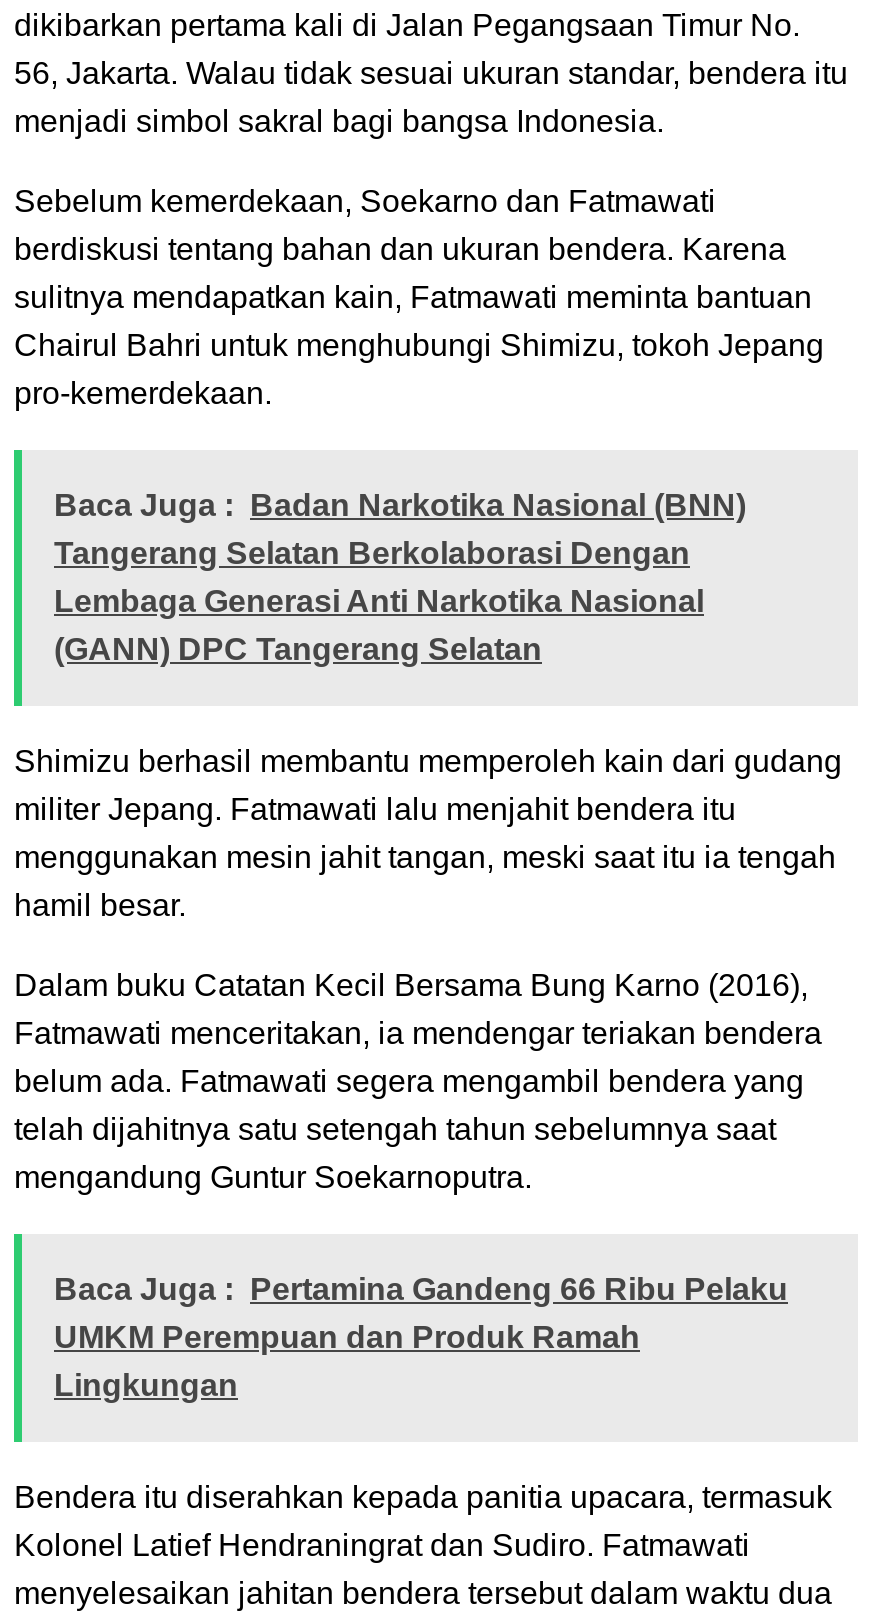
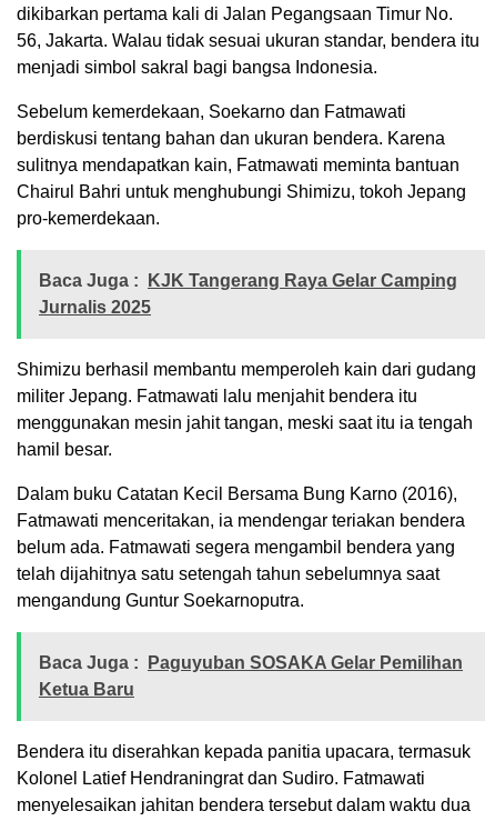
[54,489,746,667] Baca Juga : Badan Narkotika Nasional (BNN) | Tangerang Selatan Berkolaborasi Dengan | Lembaga Generasi Anti Narkotika Nasional | (GANN) DPC Tangerang Selatan -> [39,272,457,317] Baca Juga : KJK Tangerang Raya Gelar Camping | Jurnalis 2025
[54,1273,788,1403] Baca Juga : Pertamina Gandeng 66 Ribu Pelaku | UMKM Perempuan dan Produk Ramah | Lingkungan -> [39,654,463,699] Baca Juga : Paguyuban SOSAKA Gelar Pemilihan | Ketua Baru

